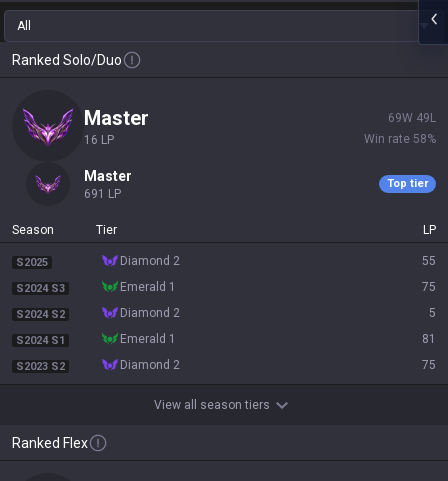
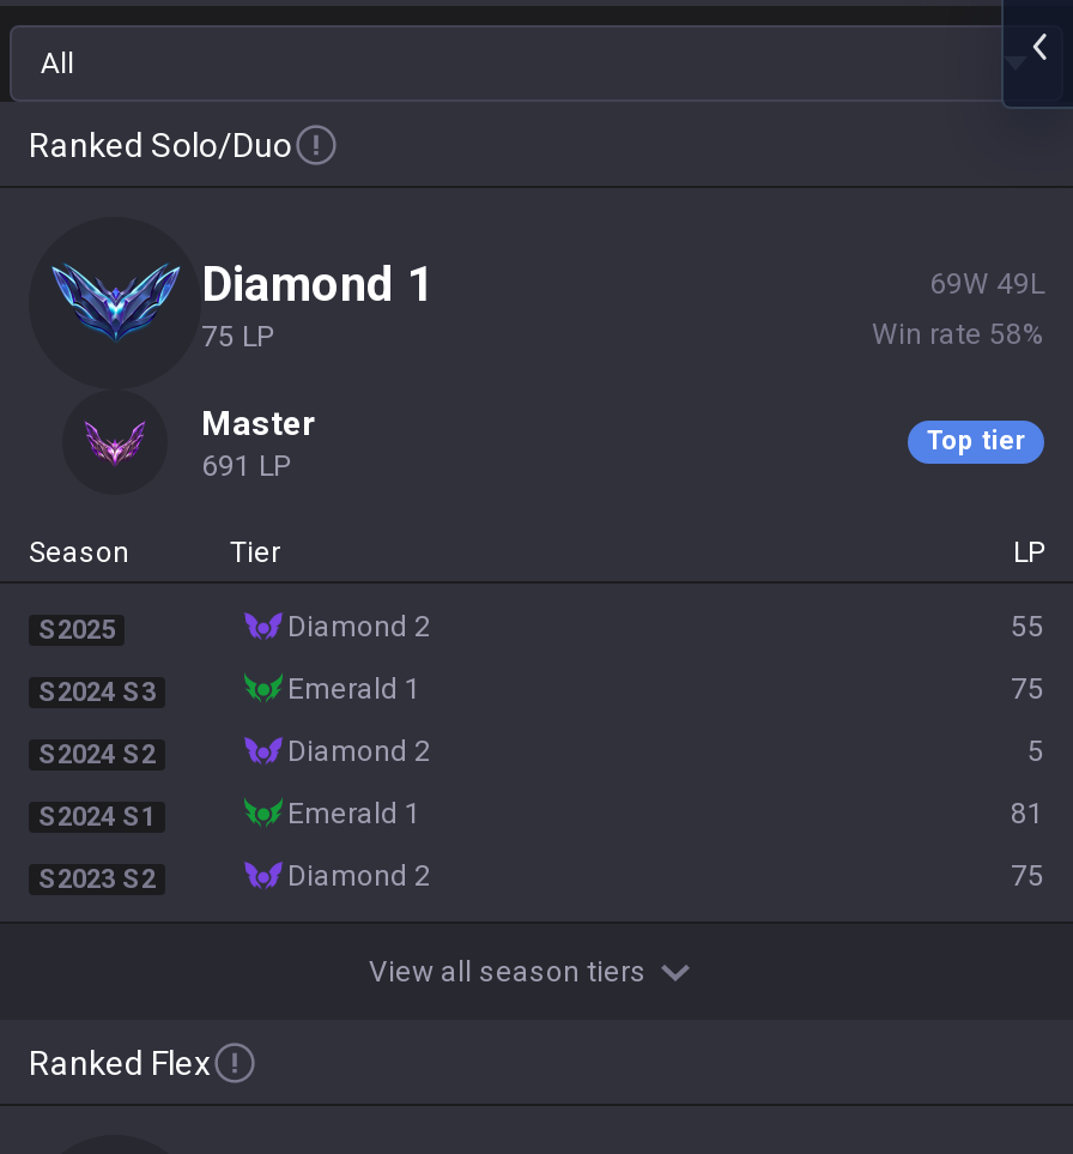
[22,106,149,147] [image] | master | 16 LP -> [50,255,434,354] [image] | diamond 1 | 75 LP

